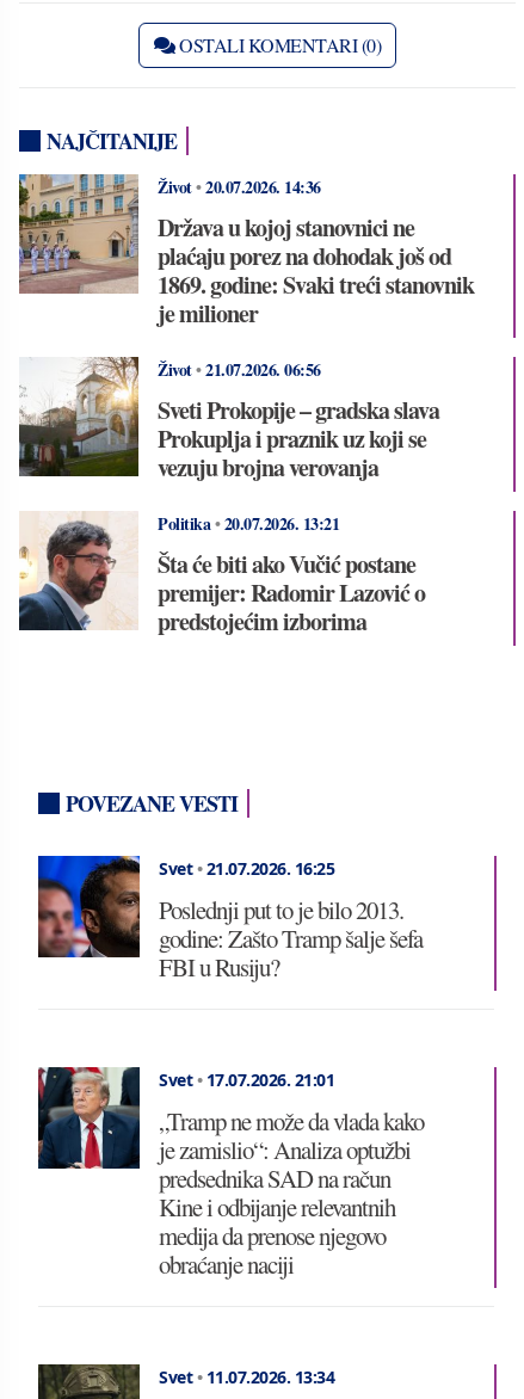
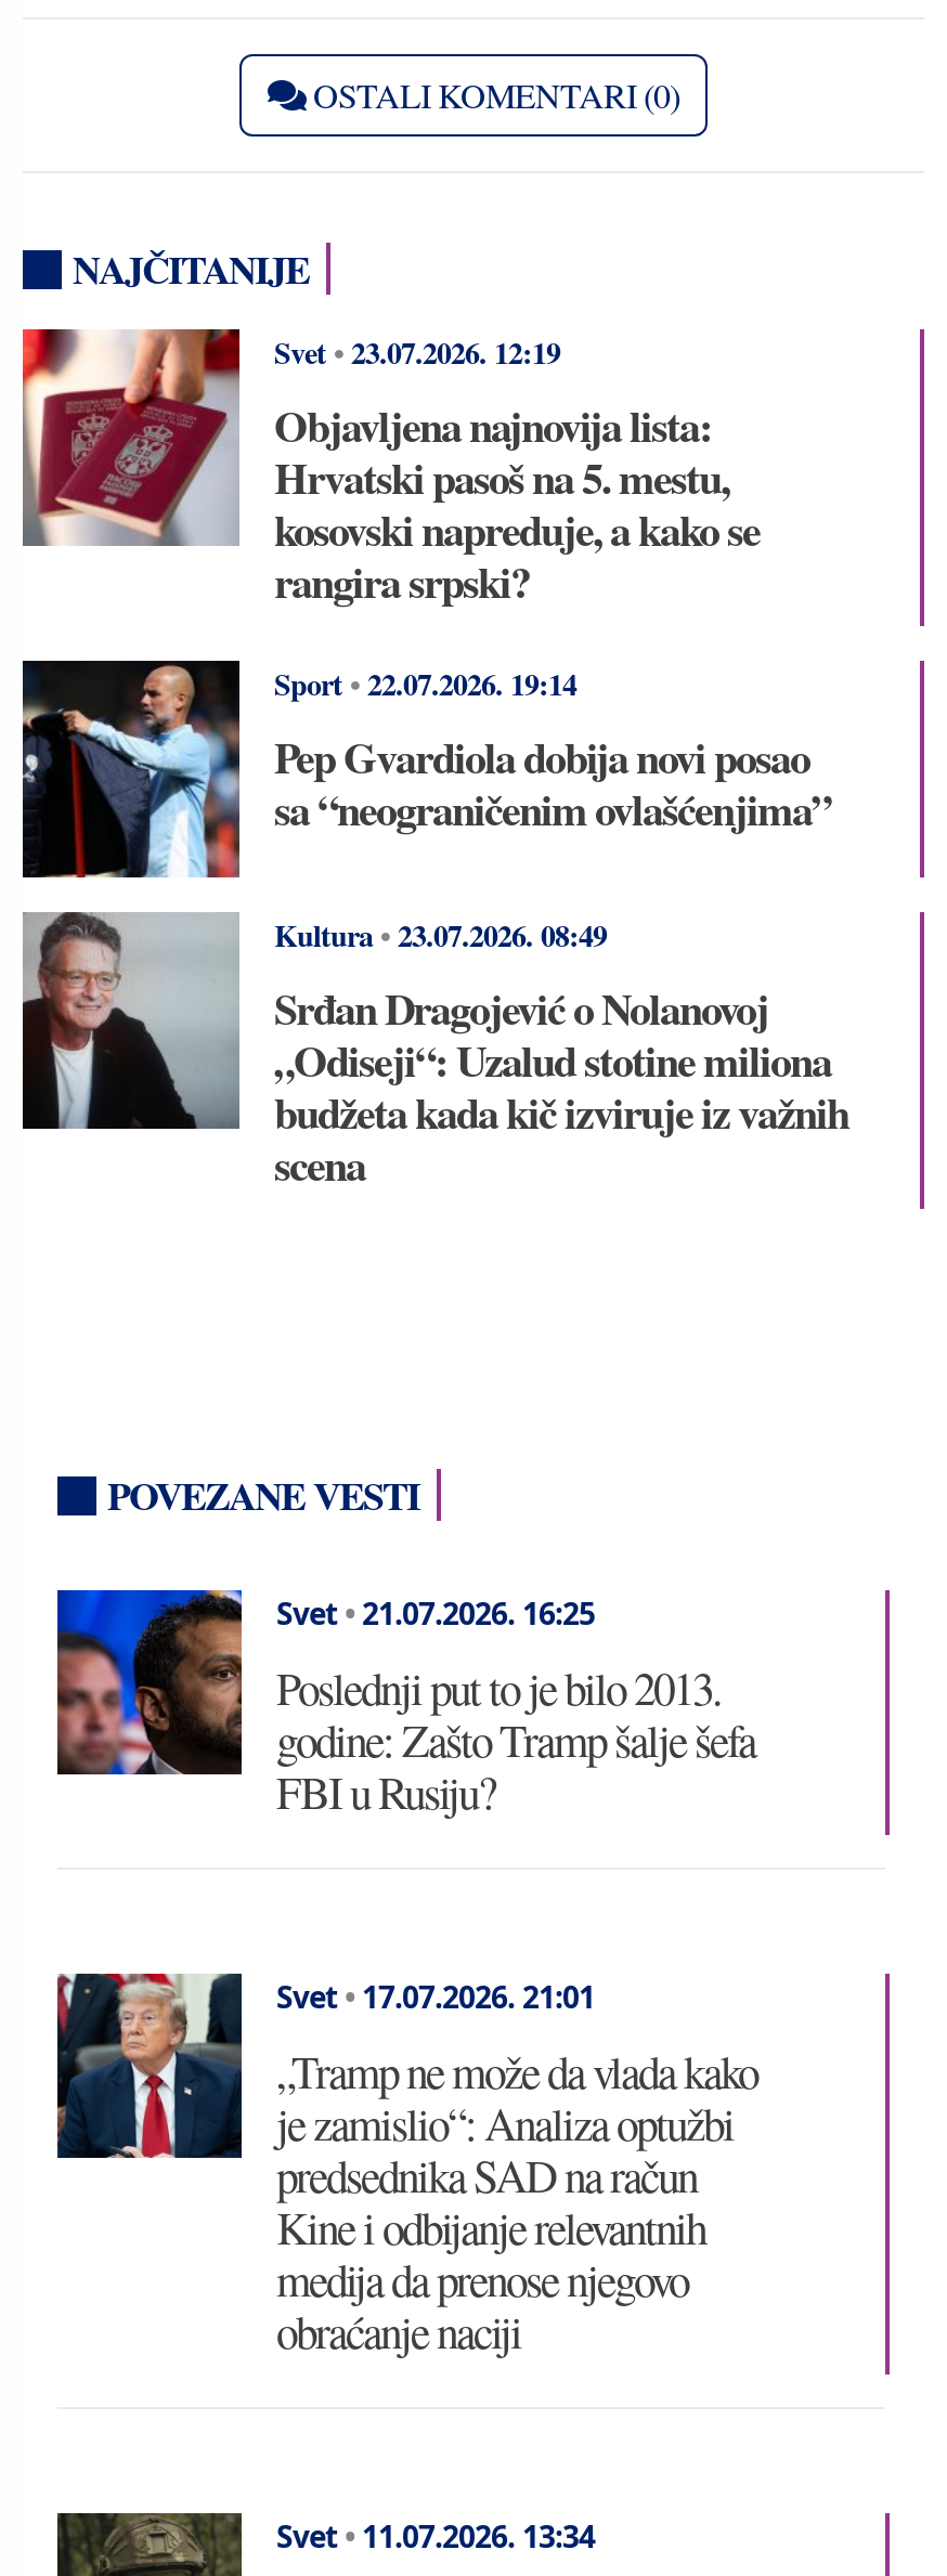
[18,173,474,331] [image] | Život •20.07.2026. 14:36 | Država u kojoj stanovnici ne | plaćaju porez na dohodak još od | 1869. godine: Svaki treći stanovnik | je milioner -> [21,327,760,614] [image] | Svet •23.07.2026. 12:19 | Objavljena najnovija lista: | Hrvatski pasoš na 5. mestu, | kosovski napreduje, a kako se | rangira srpski?
[18,356,439,485] [image] | Život • 21.07.2026. 06:56 | Sveti Prokopije – gradska slava | Prokuplja i praznik uz koji se | vezuju brojna verovanja -> [21,659,831,880] [image] | Sport •22.07.2026. 19:14 | Pep Gvardiola dobija novi posao | sa “neograničenim ovlašćenjima”
[18,495,425,639] [image] | Politika • 20.07.2026. 13:21 | Šta će biti ako Vučić postane | premijer: Radomir Lazović o | predstojećim izborima -> [21,910,848,1196] [image] | Kultura •23.07.2026. 08:49 | Srđan Dragojević o Nolanovoj | „Odiseji“: Uzalud stotine miliona | budžeta kada kič izviruje iz važnih | scena

